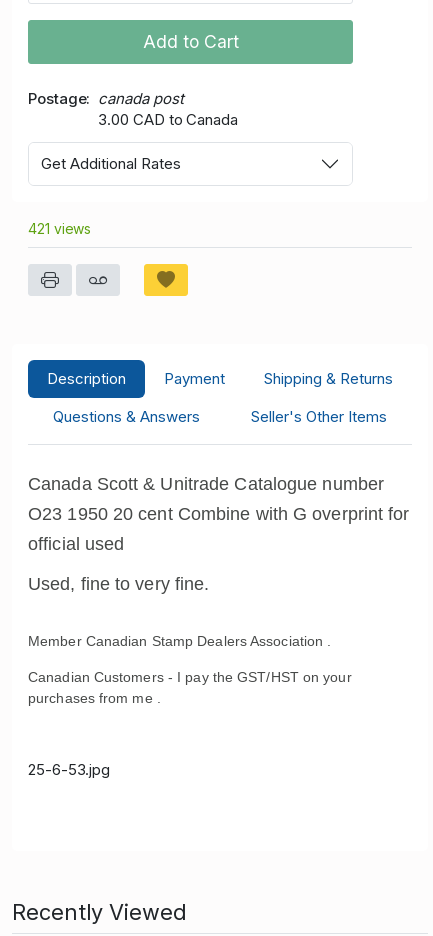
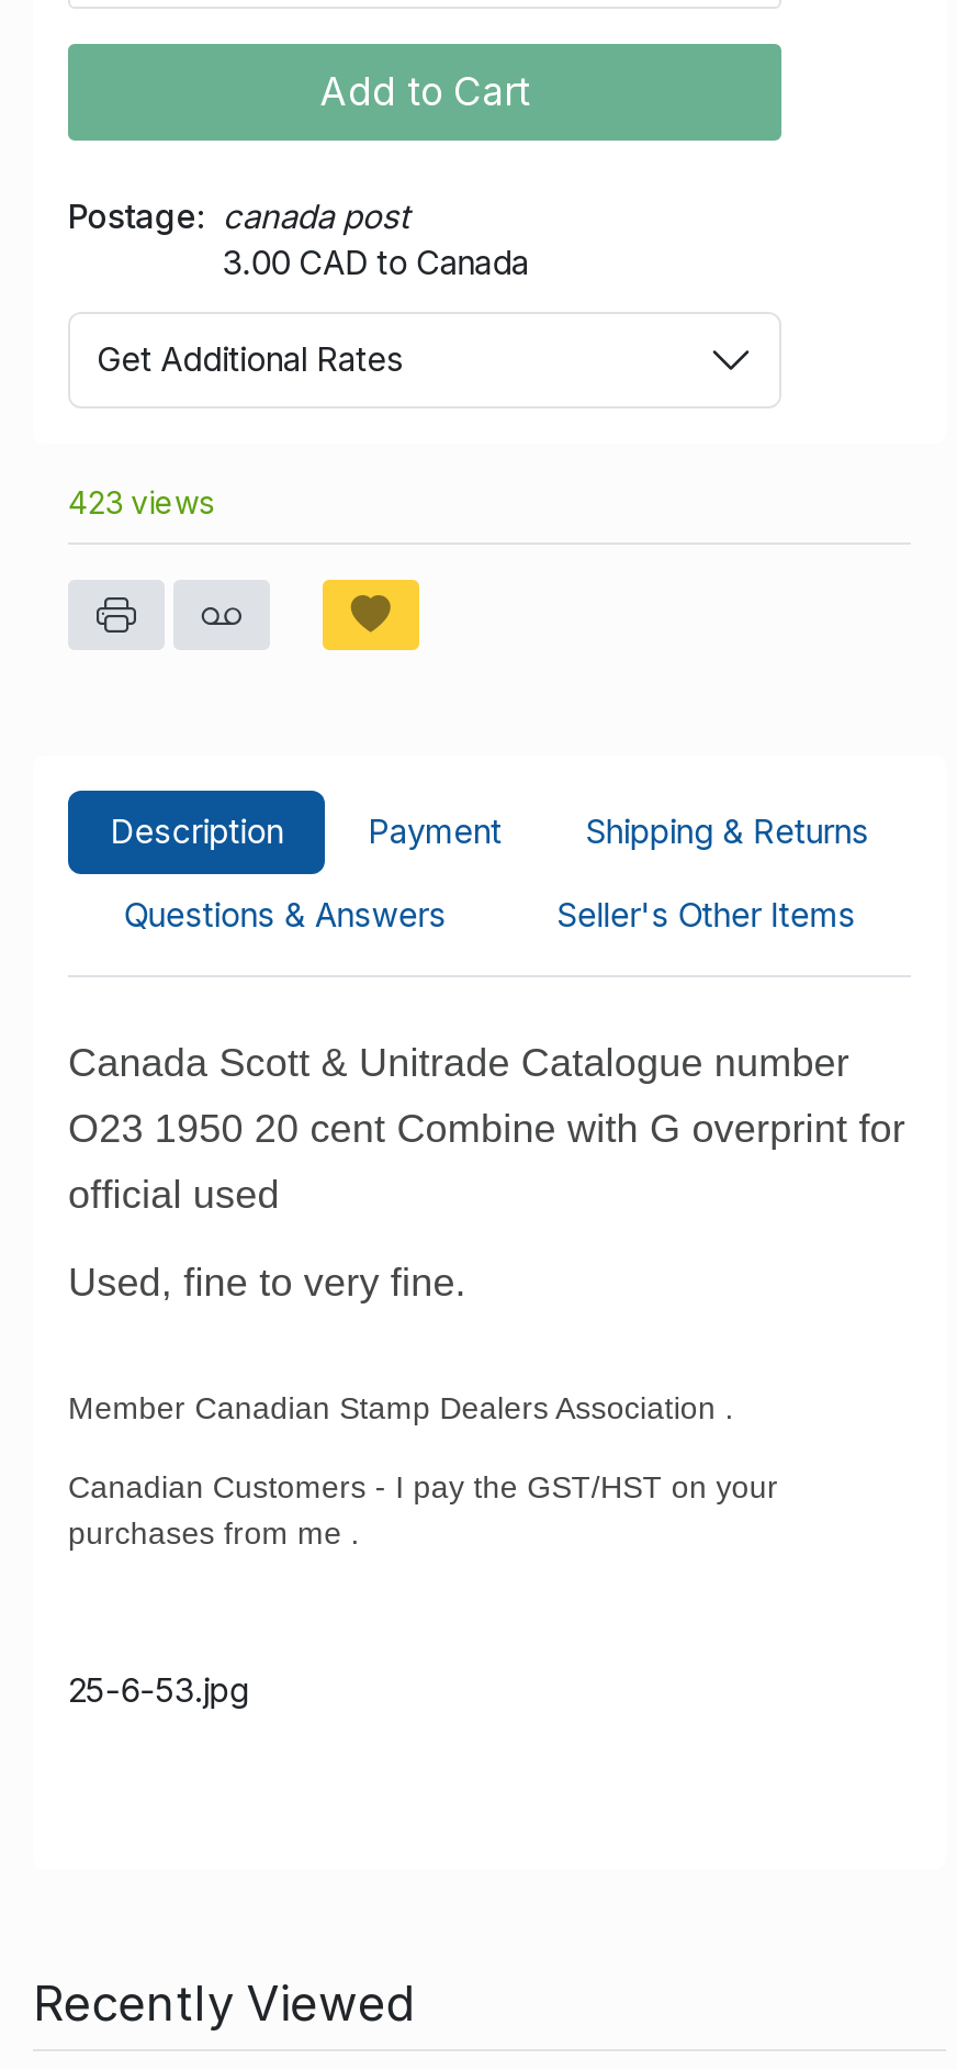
[28,220,91,237] 421 views -> [68,482,214,520] 423 views

